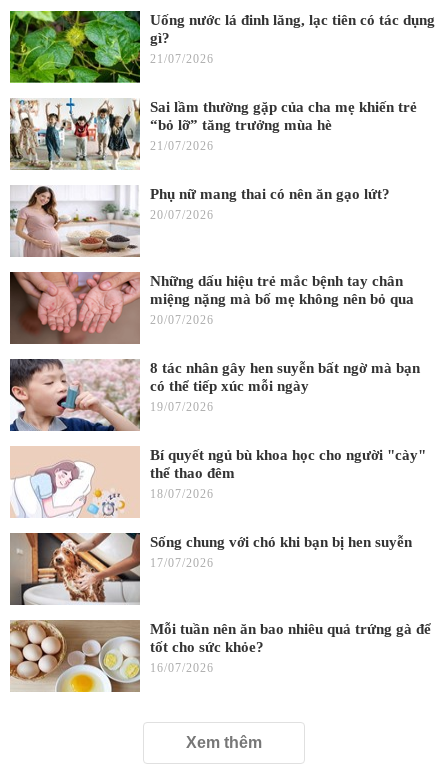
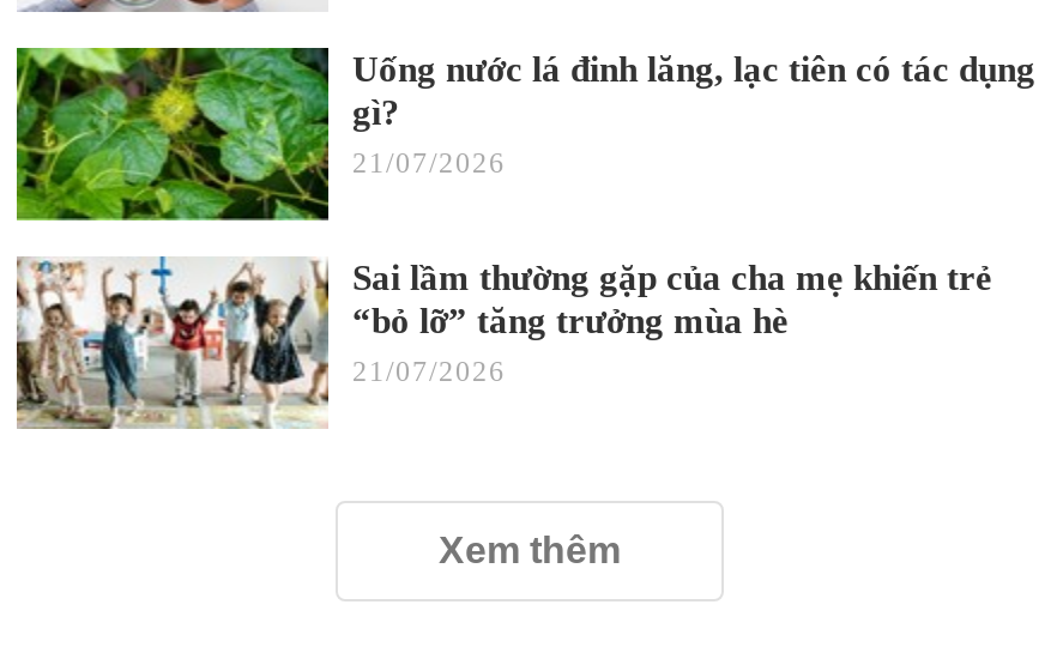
[9,185,390,258] [image] | Phụ nữ mang thai có nên ăn gạo lứt? | 20/07/2026 -> none
[9,271,426,569] [image] | Những dấu hiệu trẻ mắc bệnh tay chân | miệng nặng mà bố mẹ không nên bỏ qua | 20/07/2026 | 8 tác nhân gây hen suyễn bất ngờ mà bạn | có thể tiếp xúc mỗi ngày | 19/07/2026 | Bí quyết ngủ bù khoa học cho người "cày" | thể thao đêm | 18/07/2026 | Sống chung với chó khi bạn bị hen suyễn | 17/07/2026 -> none
[9,358,141,432] [image] -> none
[10,446,139,518] [image] -> none
[9,532,431,674] [image] | Mỗi tuần nên ăn bao nhiêu quả trứng gà để | tốt cho sức khỏe? | 16/07/2026 -> none
[9,619,140,693] [image] -> none

